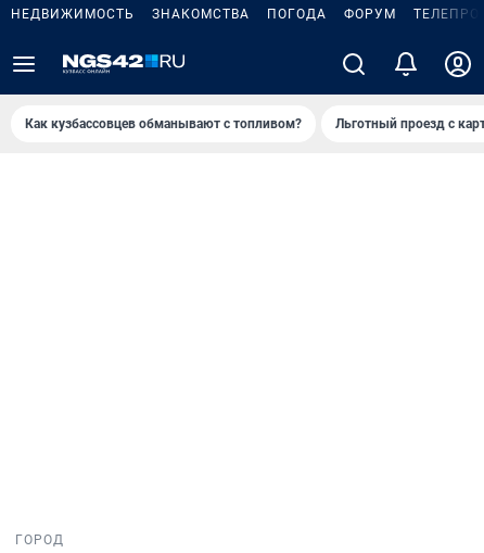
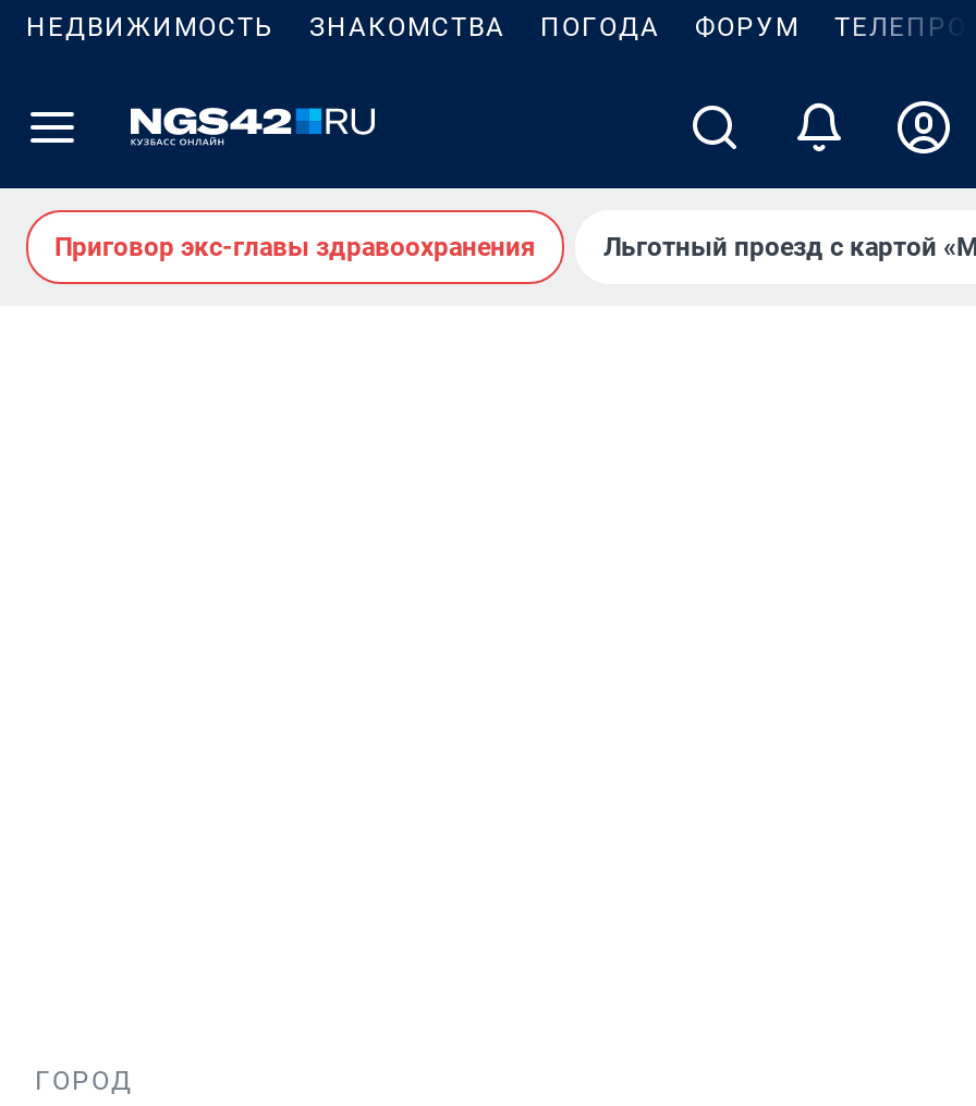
[25,116,302,131] Как кузбассовцев обманывают с топливом? -> [54,232,536,262] Приговор экс-главы здравоохранения

